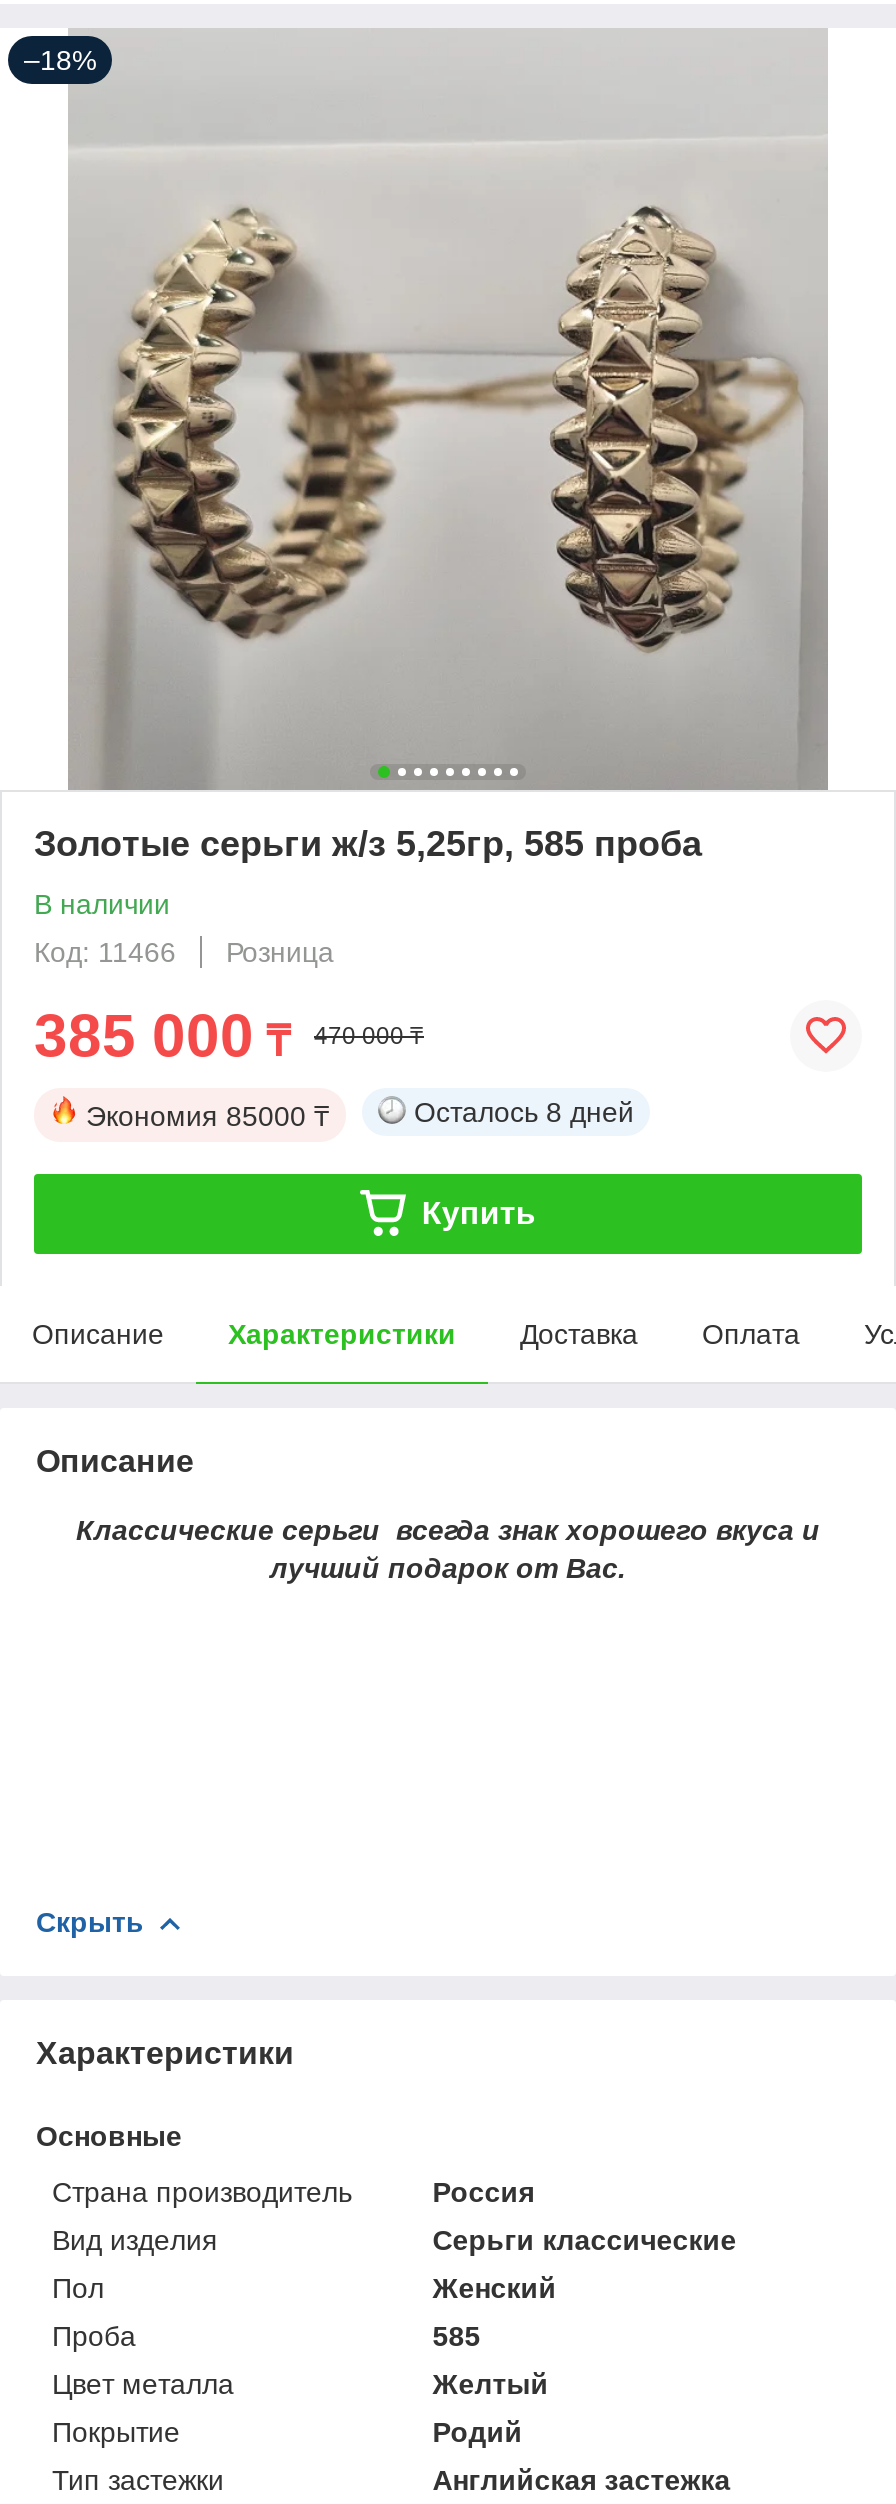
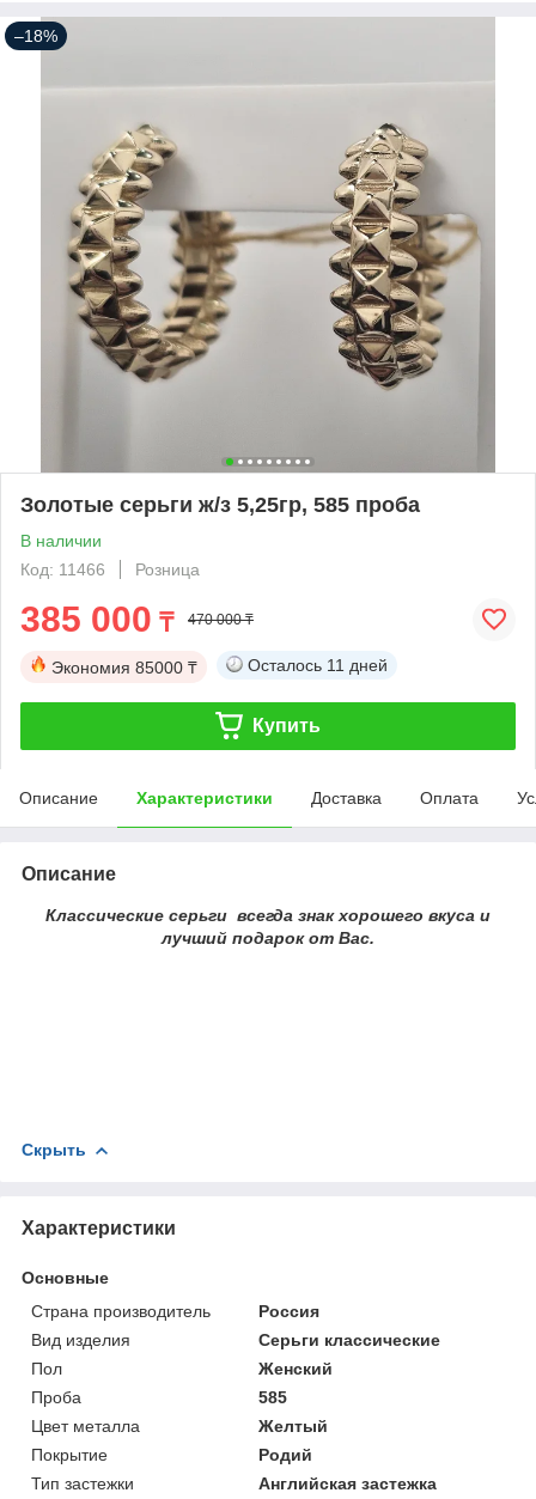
[414,1096,634,1128] Осталось 8 дней -> [248,655,388,674] Осталось 11 дней

